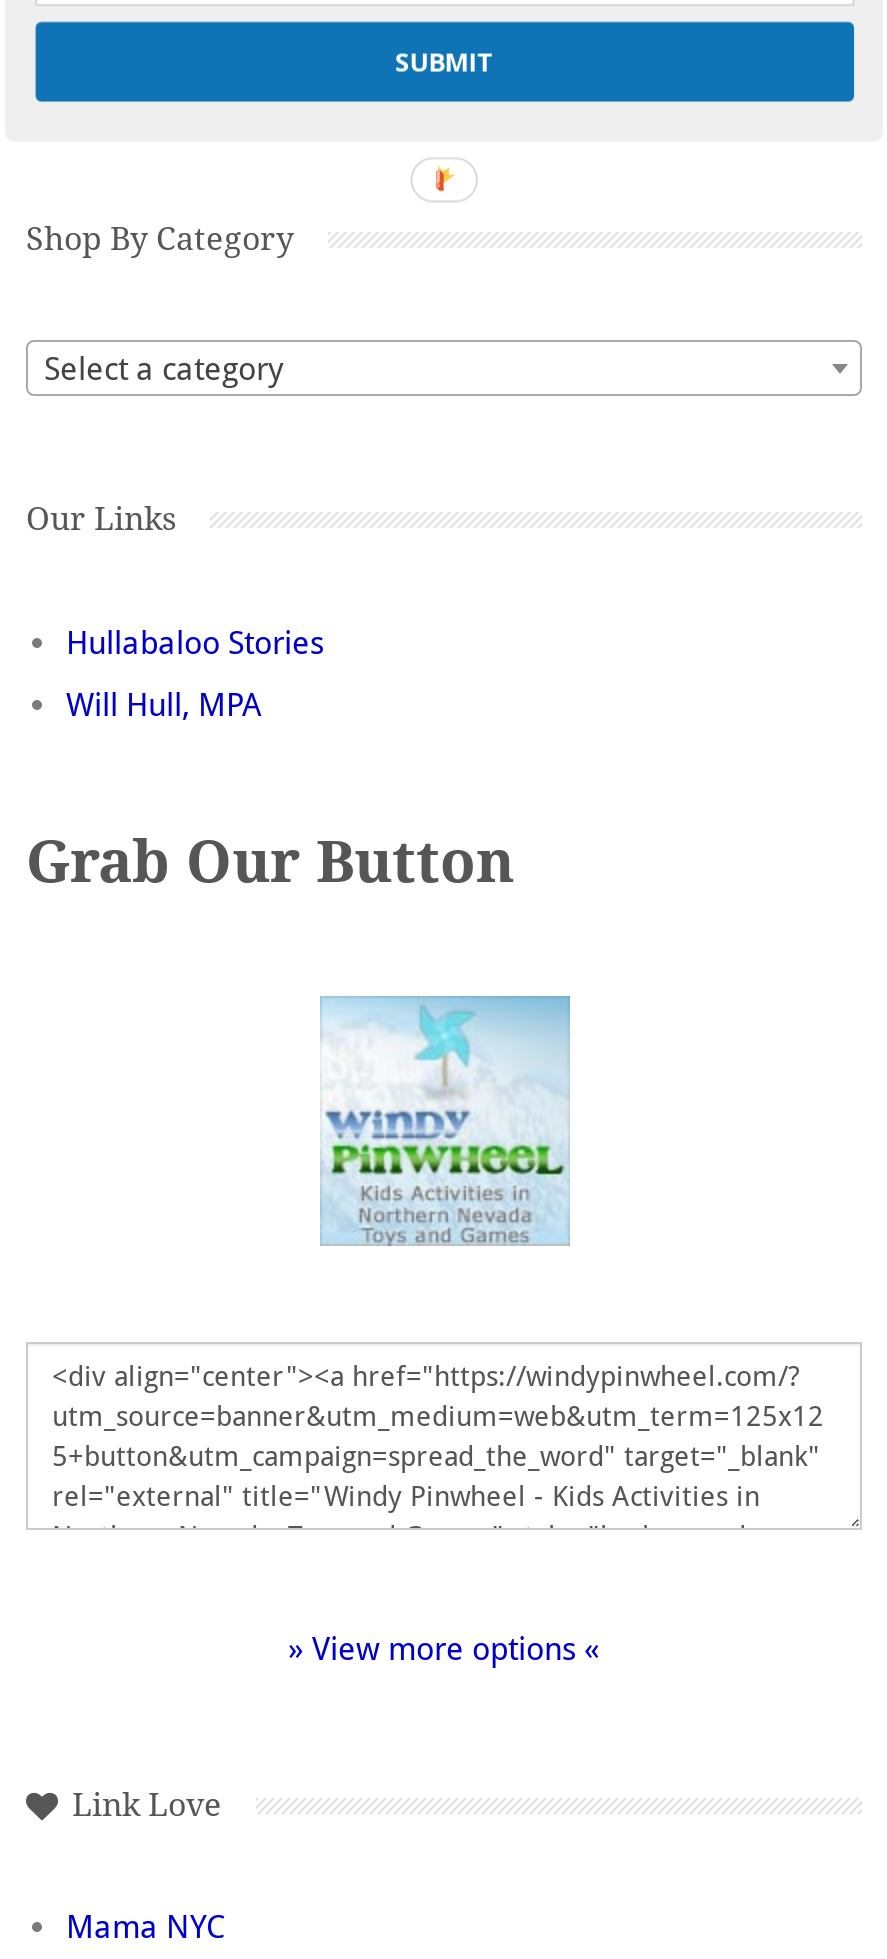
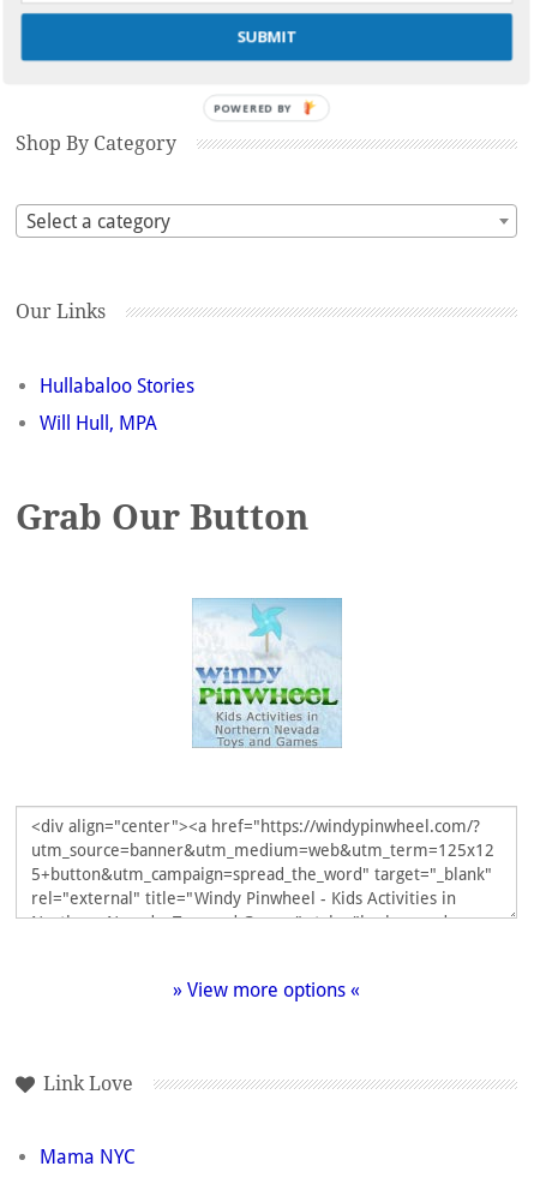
none -> [214,101,292,115] POWERED BY

